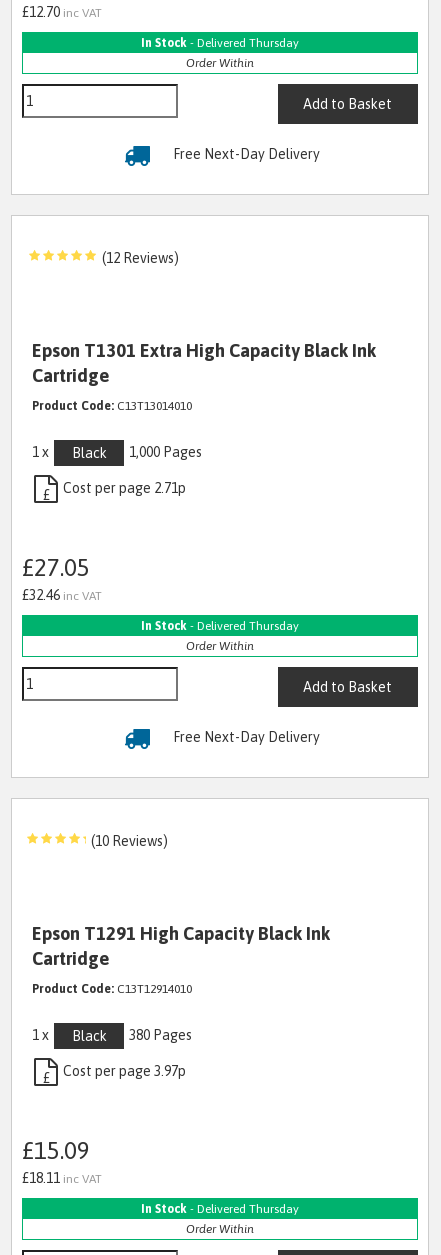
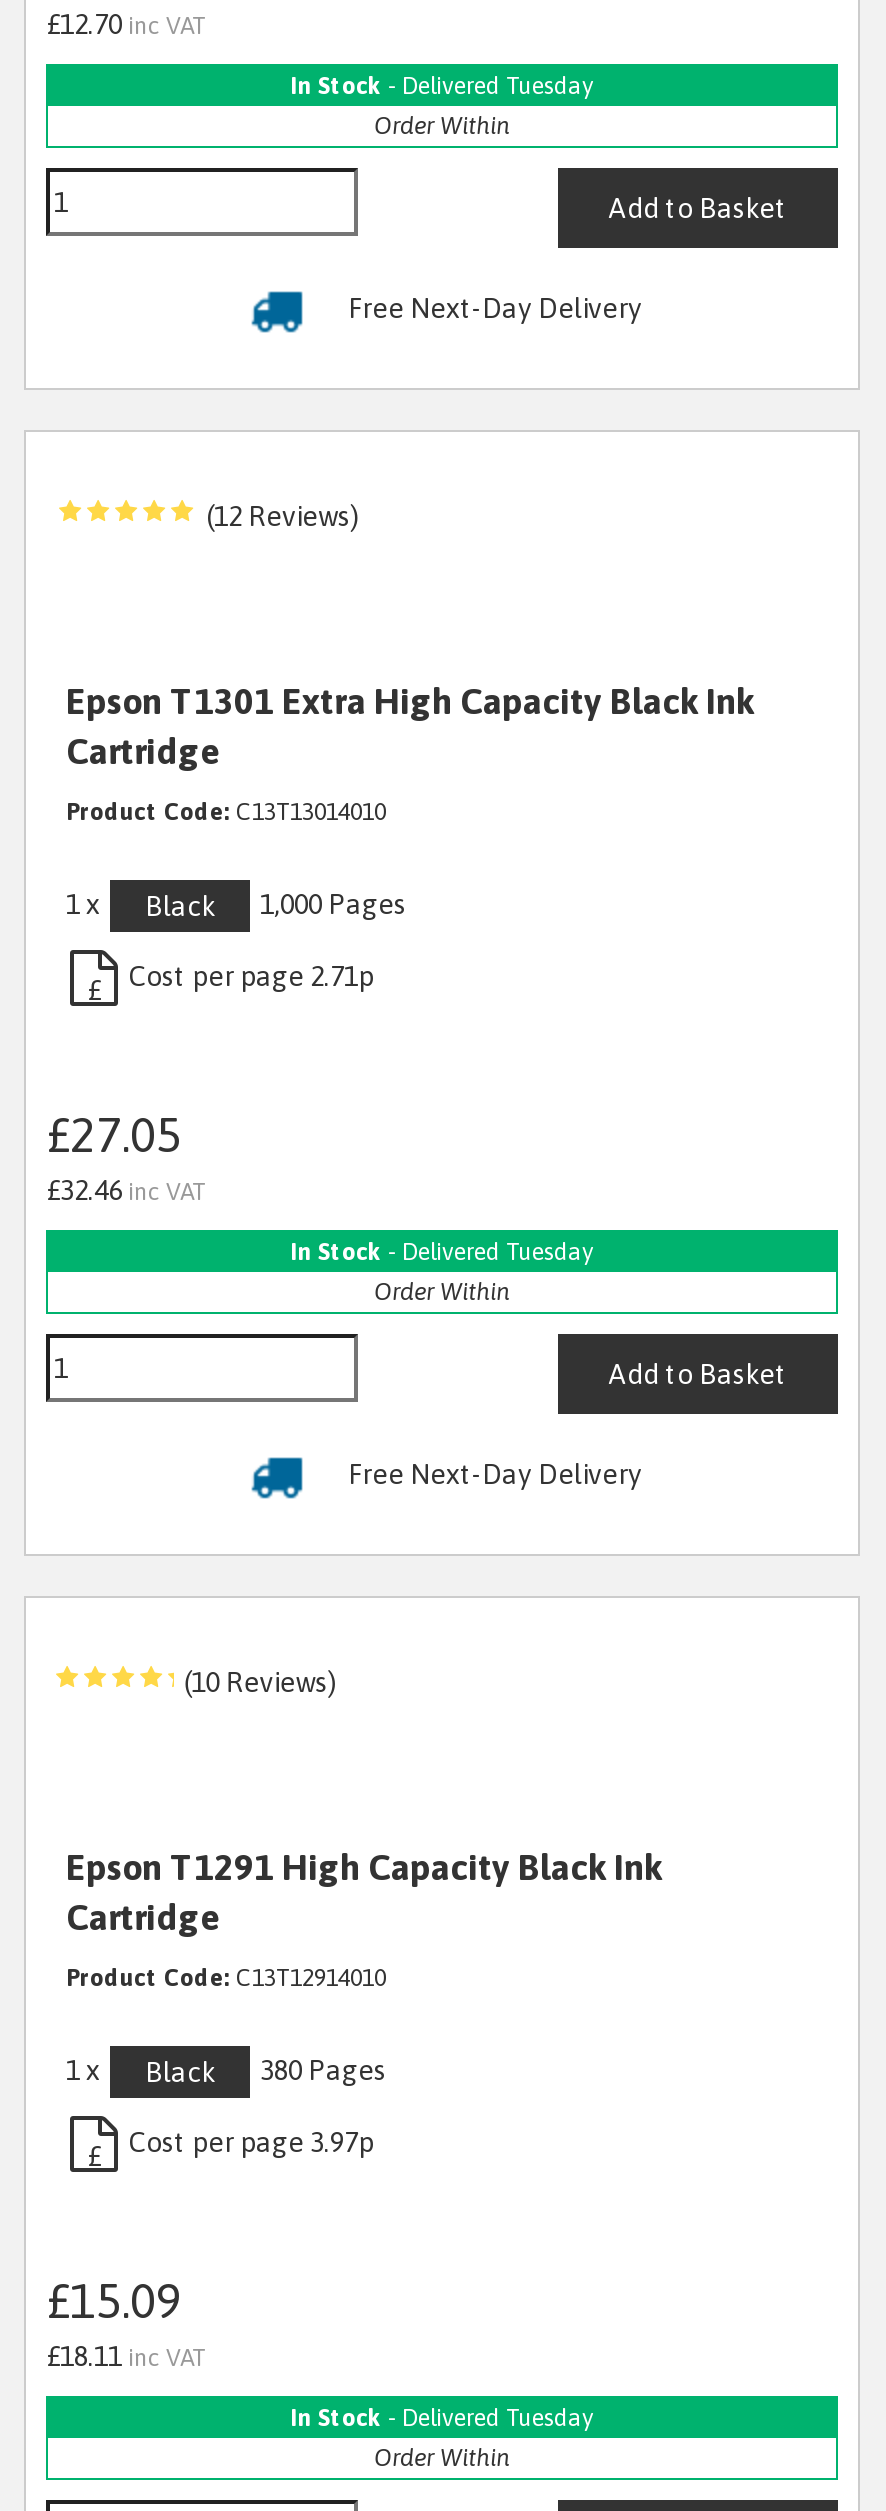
[141,36,299,50] In Stock - Delivered Thursday -> [290,72,594,100] In Stock - Delivered Tuesday
[141,619,299,633] In Stock - Delivered Thursday -> [290,1238,594,1266] In Stock - Delivered Tuesday
[141,1202,299,1216] In Stock - Delivered Thursday -> [290,2404,594,2432] In Stock - Delivered Tuesday

